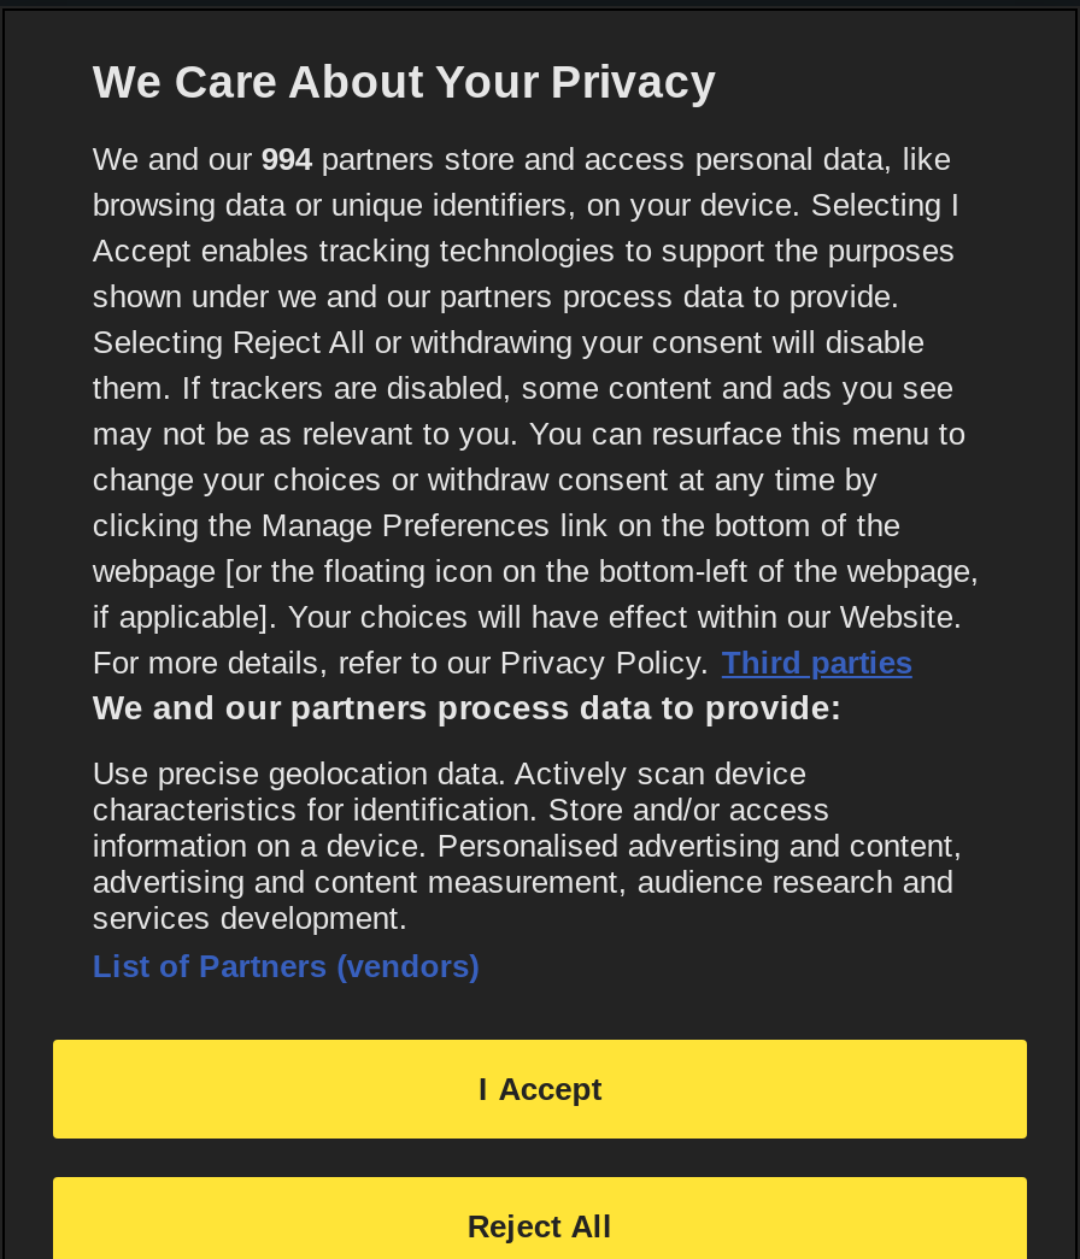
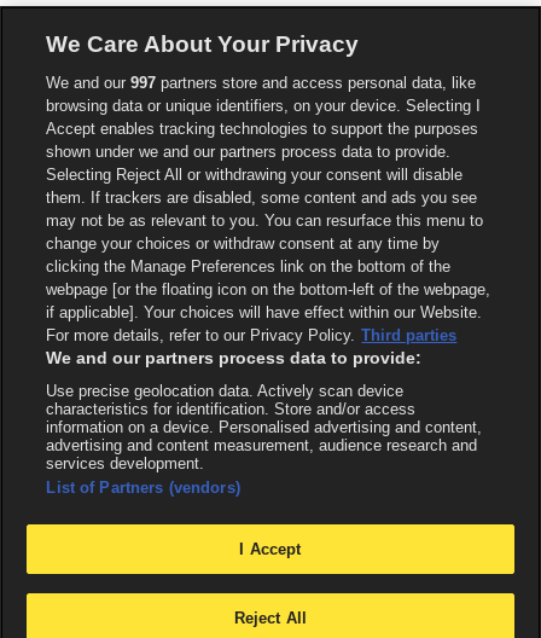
[93,141,951,177] We and our 994 partners store and access personal data, like -> [46,74,476,92] We and our 997 partners store and access personal data, like

